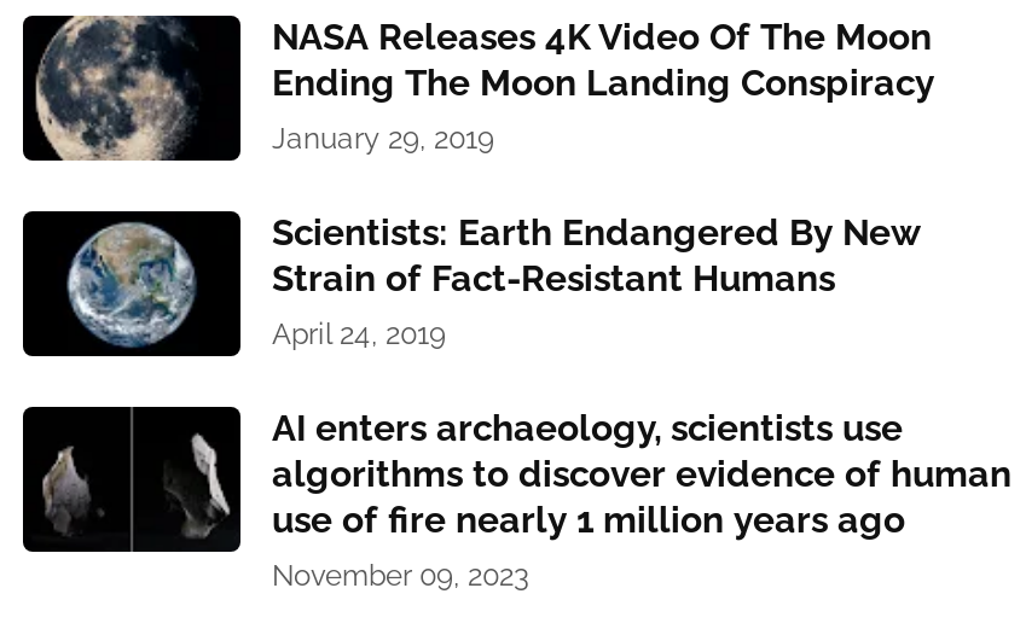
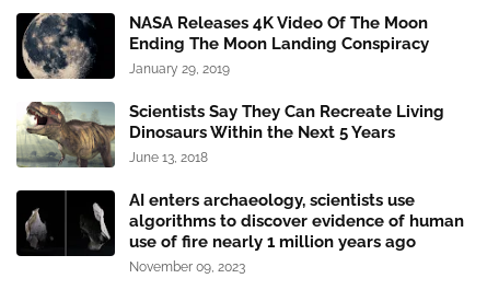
[21,209,922,359] [image] | Scientists: Earth Endangered By New | Strain of Fact-Resistant Humans | April 24, 2019 -> [15,101,444,169] [image] | Scientists Say They Can Recreate Living | Dinosaurs Within the Next 5 Years | June 13, 2018

